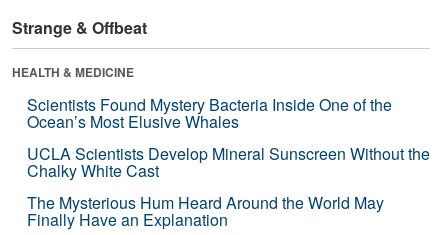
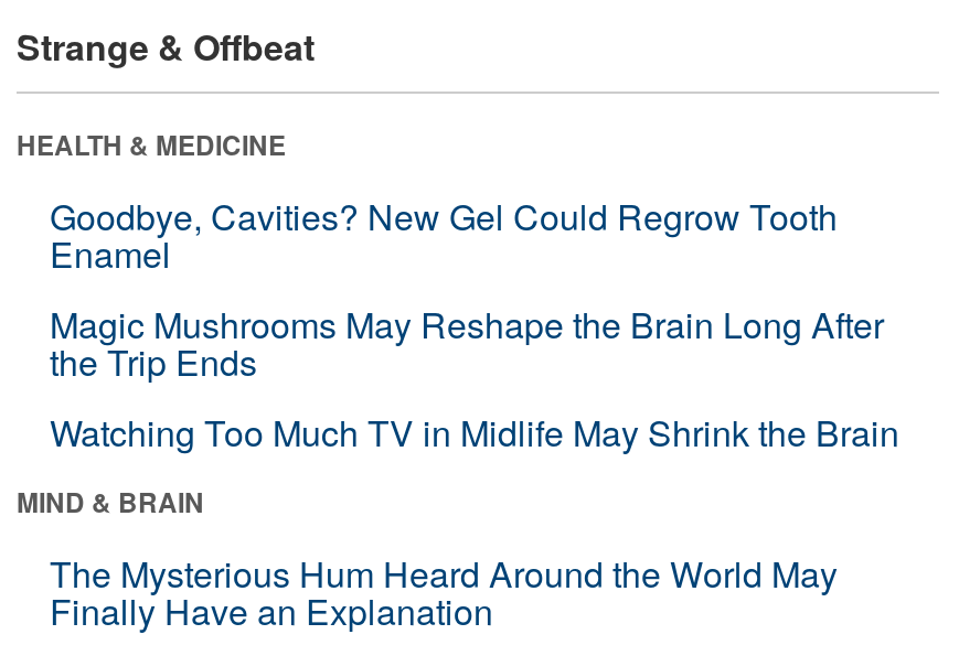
[27,93,430,182] Scientists Found Mystery Bacteria Inside One of the | Ocean’s Most Elusive Whales | UCLA Scientists Develop Mineral Sunscreen Without the | Chalky White Cast -> [17,190,899,521] Goodbye, Cavities? New Gel Could Regrow Tooth | Enamel | Magic Mushrooms May Reshape the Brain Long After | the Trip Ends | Watching Too Much TV in Midlife May Shrink the Brain | MIND & BRAIN

